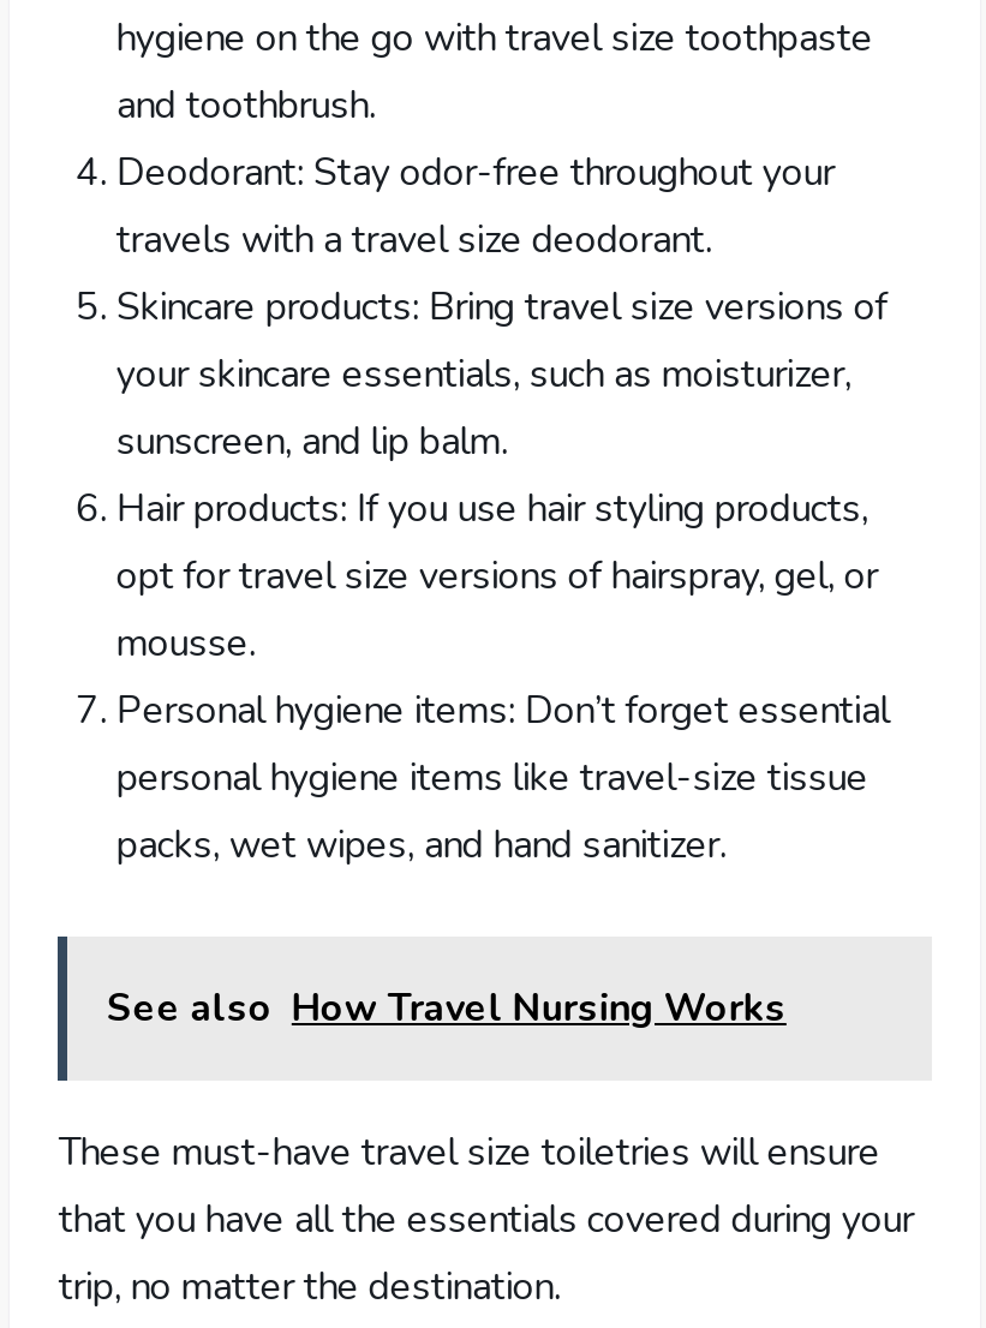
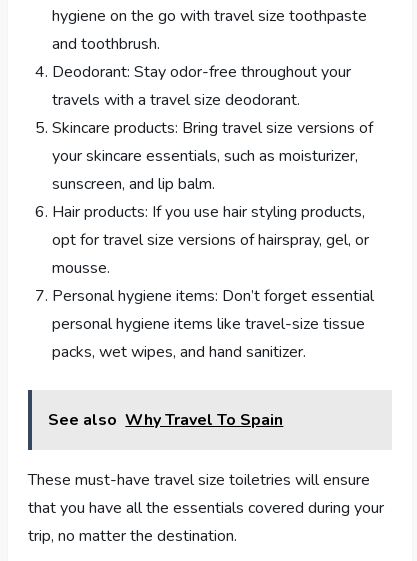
[107,982,786,1035] See also How Travel Nursing Works -> [48,409,283,431] See also Why Travel To Spain

